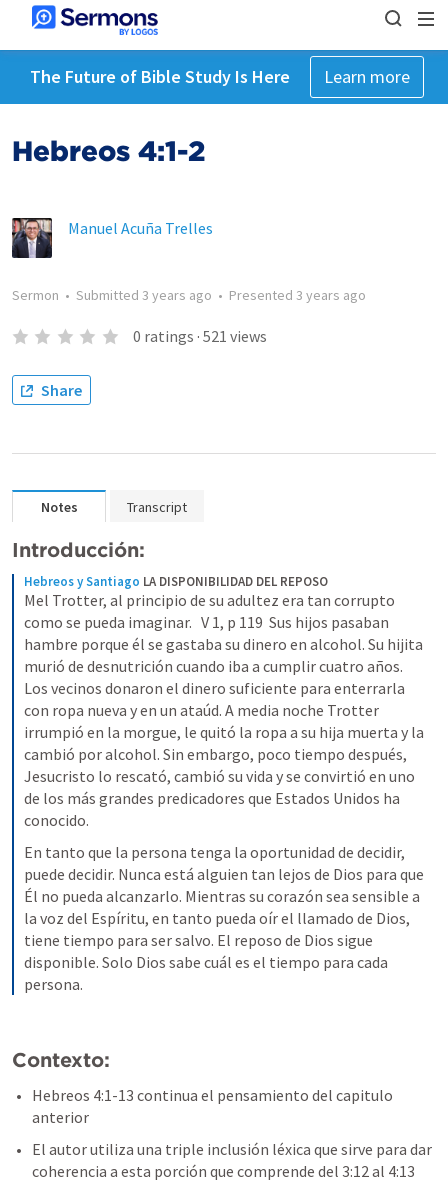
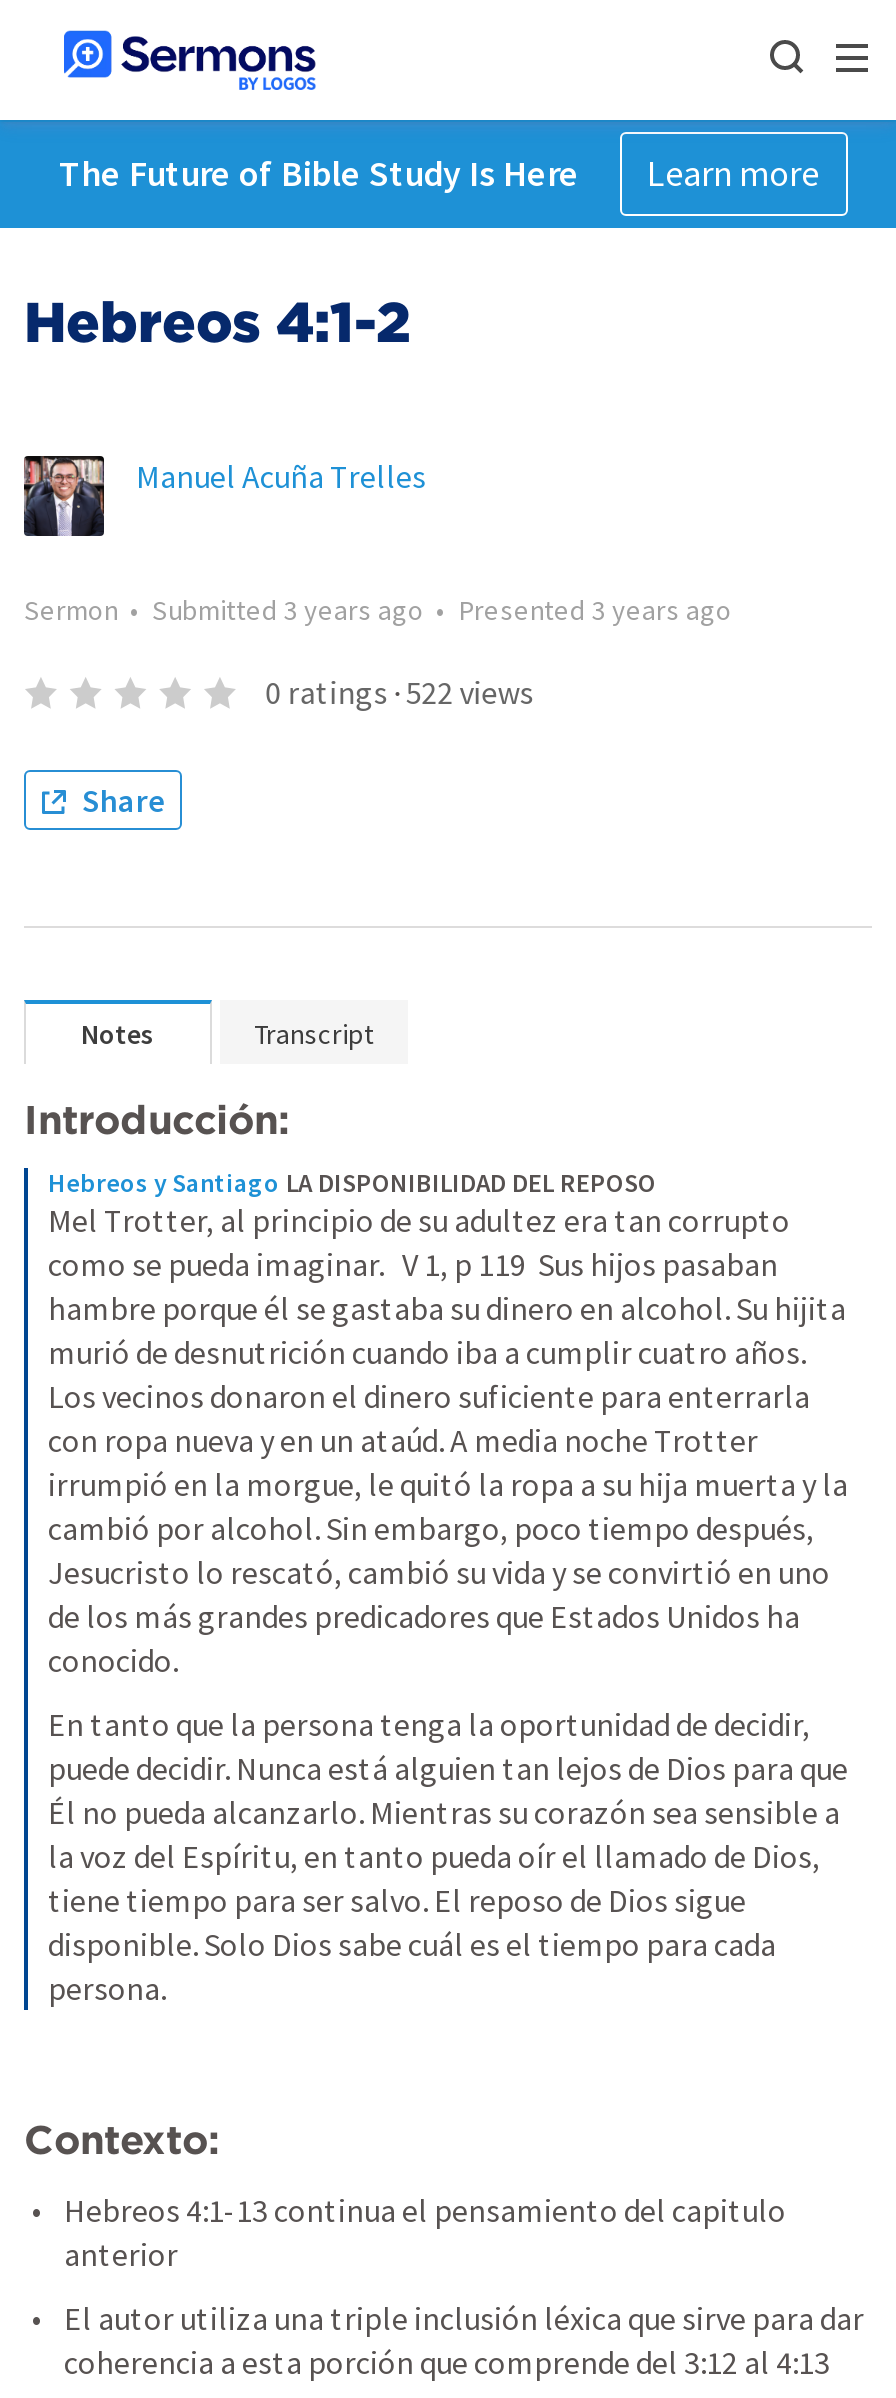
[133,326,267,346] 0 ratings · 521 views -> [265,672,533,712] 0 ratings · 522 views

